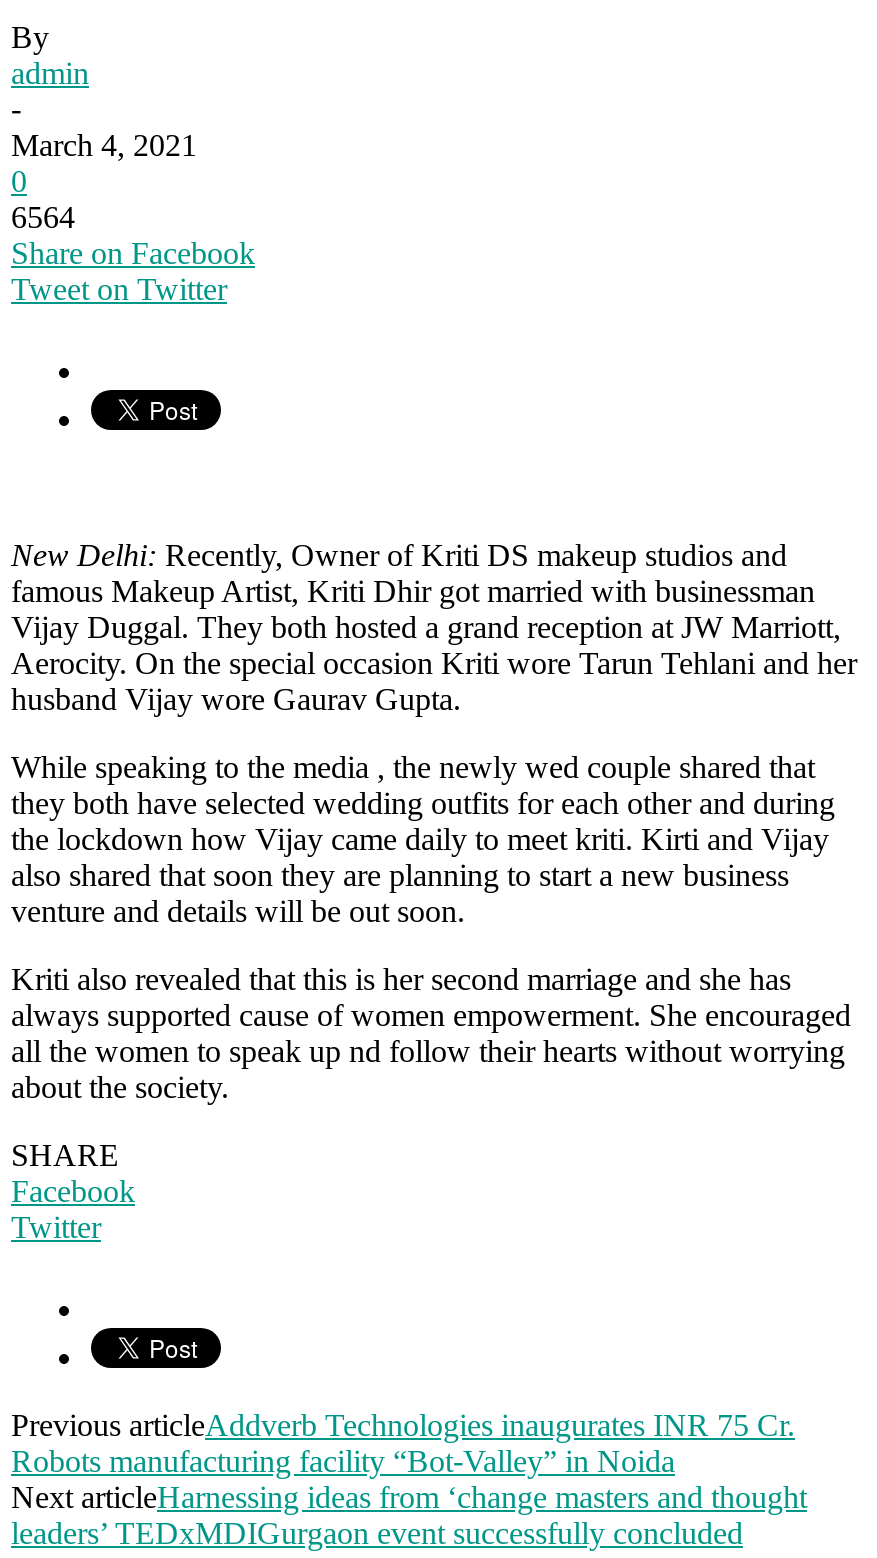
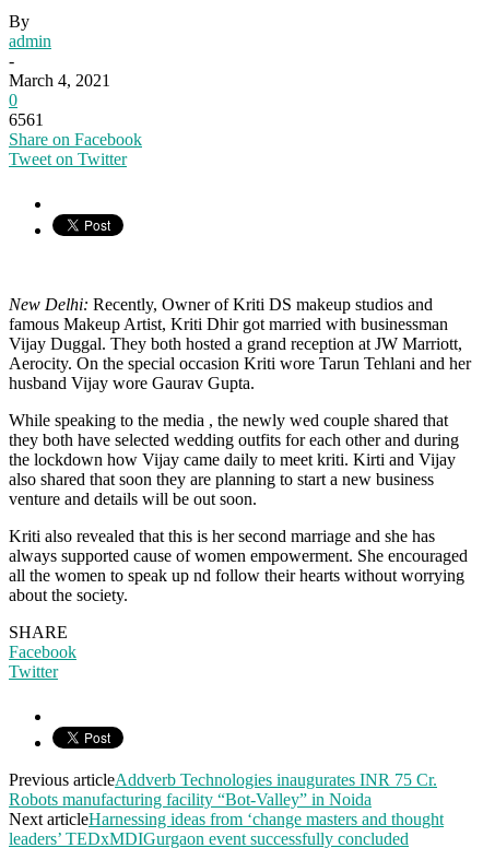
[11,200,75,234] 6564 -> [9,110,44,129] 6561

